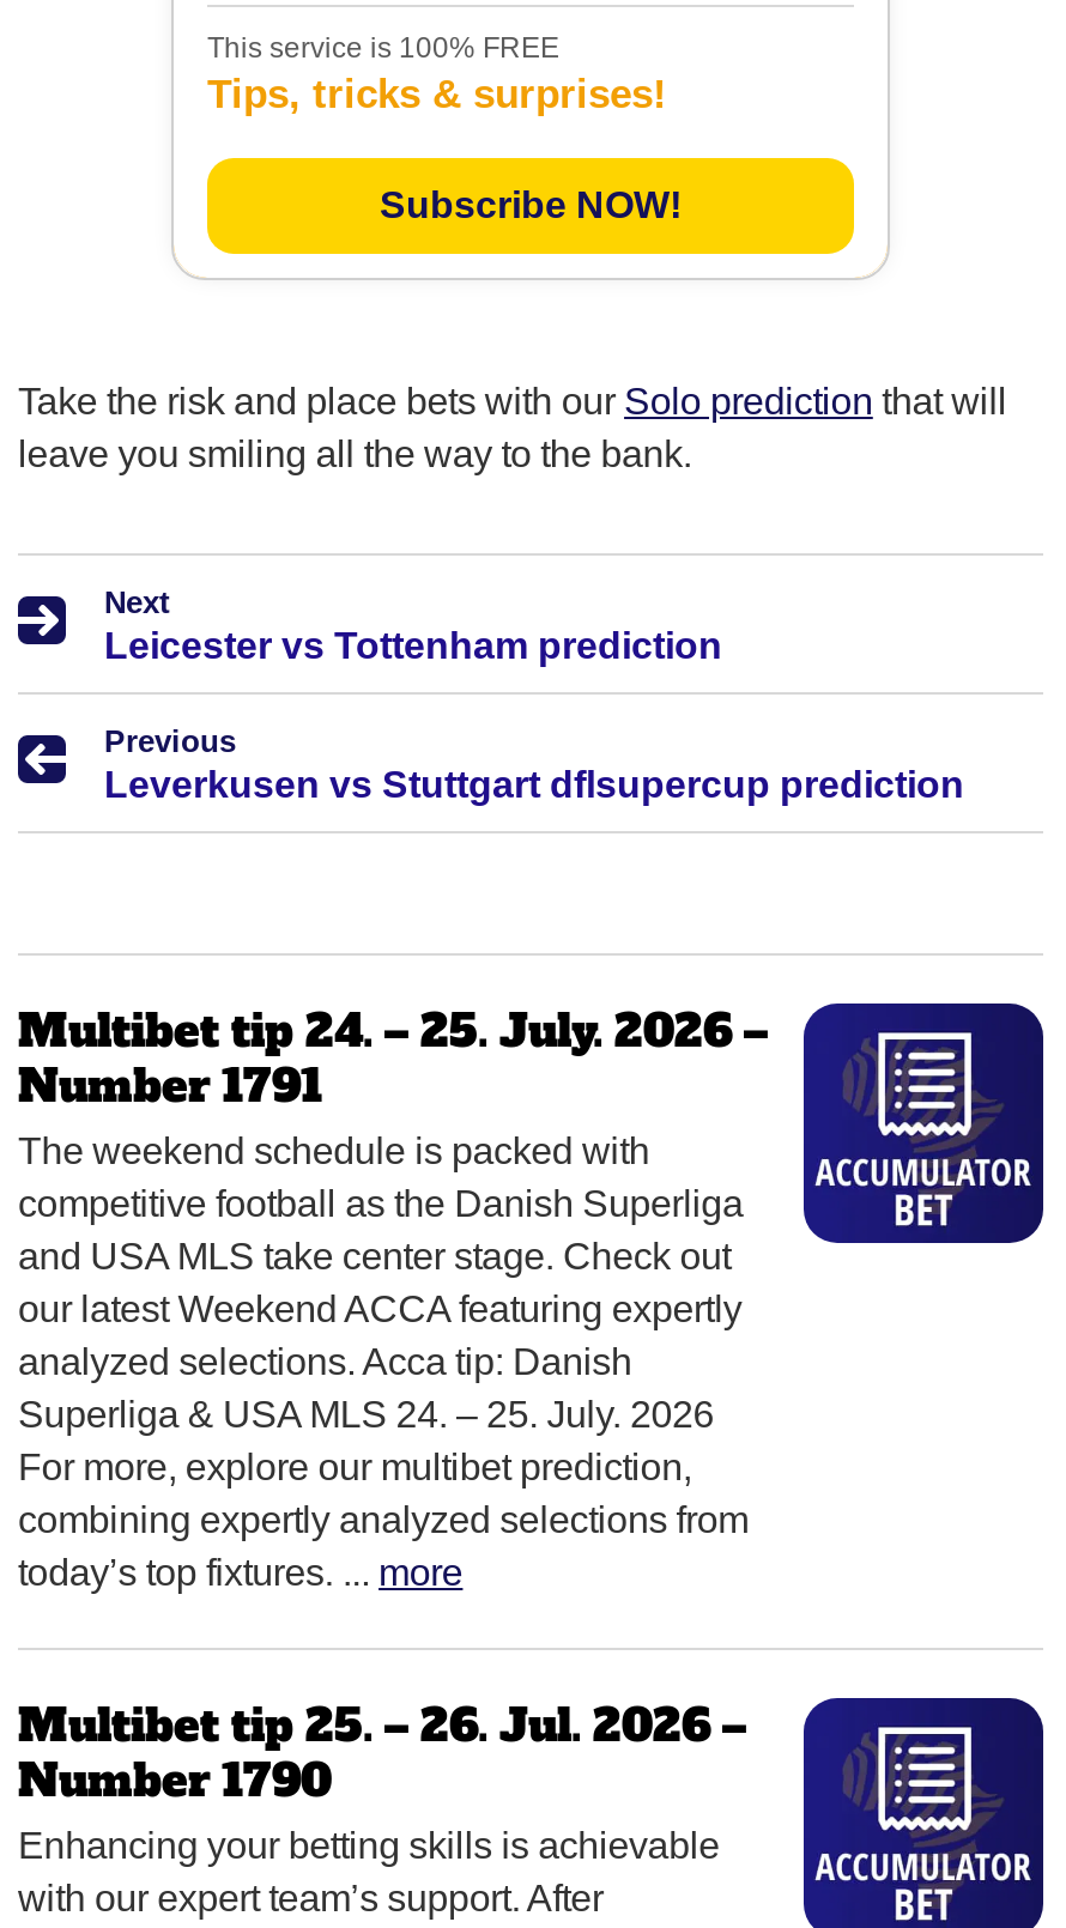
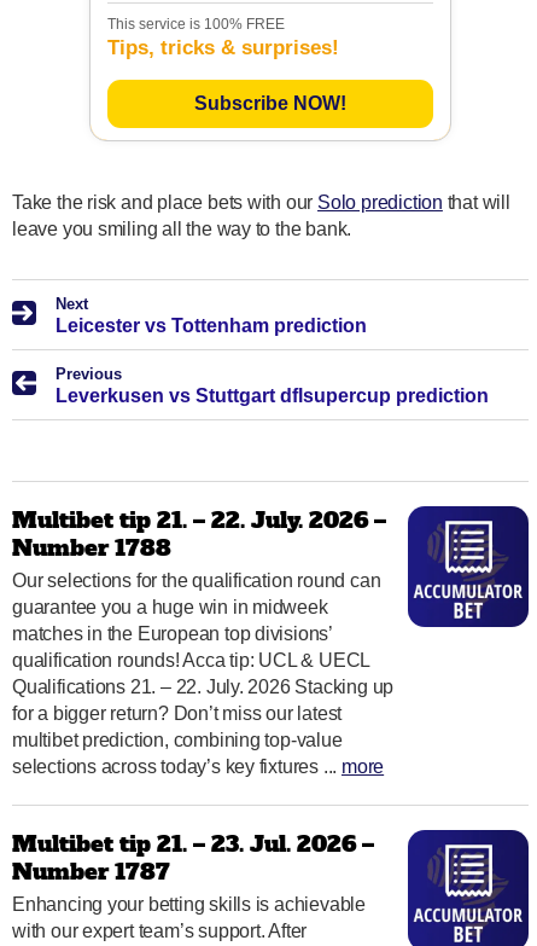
[18,1001,768,1593] Multibet tip 24. – 25. July. 2026 – | Number 1791 | The weekend schedule is packed with | competitive football as the Danish Superliga | and USA MLS take center stage. Check out | our latest Weekend ACCA featuring expertly | analyzed selections. Acca tip: Danish | Superliga & USA MLS 24. – 25. July. 2026 | For more, explore our multibet prediction, | combining expertly analyzed selections from | today’s top fixtures. ... more -> [12,505,394,777] Multibet tip 21. – 22. July. 2026 – | Number 1788 | Our selections for the qualification round can | guarantee you a huge win in midweek | matches in the European top divisions’ | qualification rounds! Acca tip: UCL & UECL | Qualifications 21. – 22. July. 2026 Stacking up | for a bigger return? Don’t miss our latest | multibet prediction, combining top-value | selections across today’s key fixtures ... more
[18,1696,746,1811] Multibet tip 25. – 26. Jul. 2026 – | Number 1790 -> [12,829,374,887] Multibet tip 21. – 23. Jul. 2026 – | Number 1787

